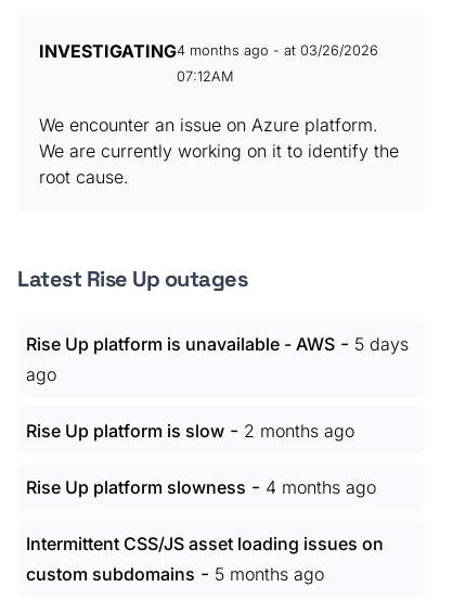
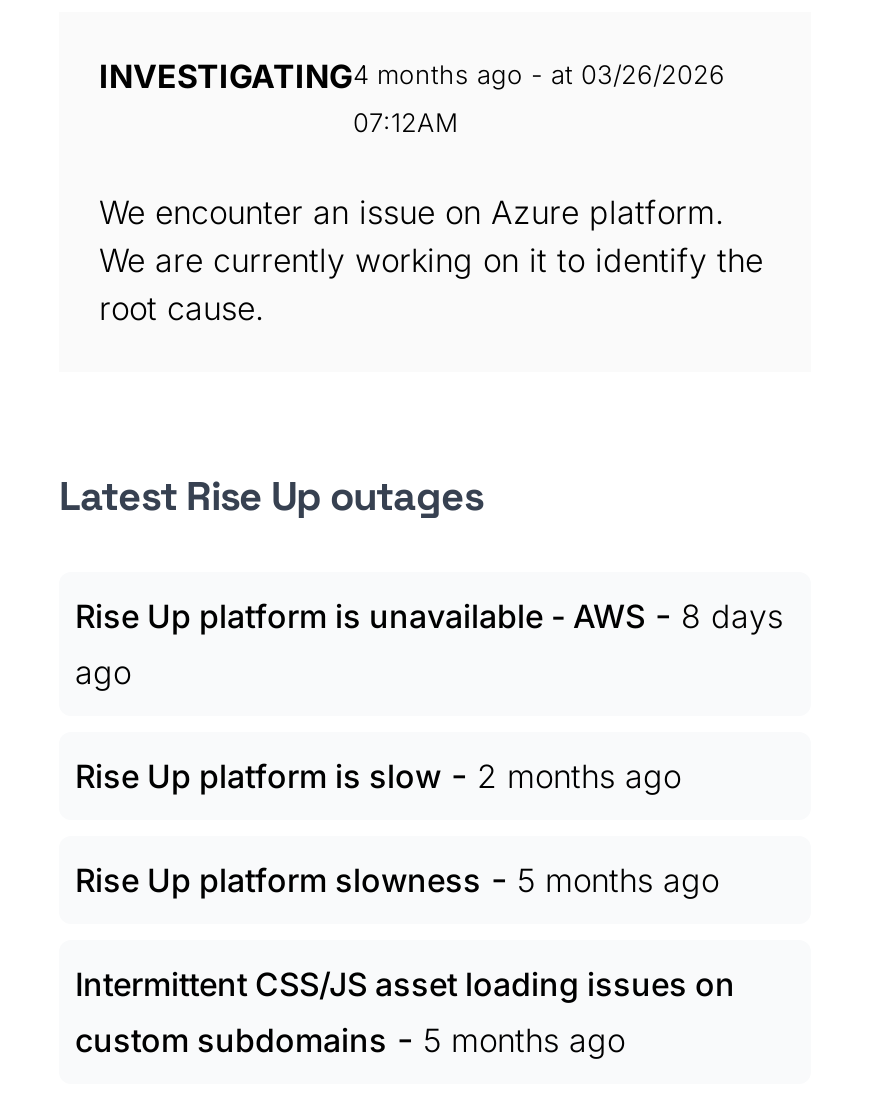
[26,332,409,355] Rise Up platform is unavailable - AWS - 5 days -> [75,594,783,636] Rise Up platform is unavailable - AWS - 8 days
[26,475,376,498] Rise Up platform slowness - 4 months ago -> [75,858,719,900] Rise Up platform slowness - 5 months ago

